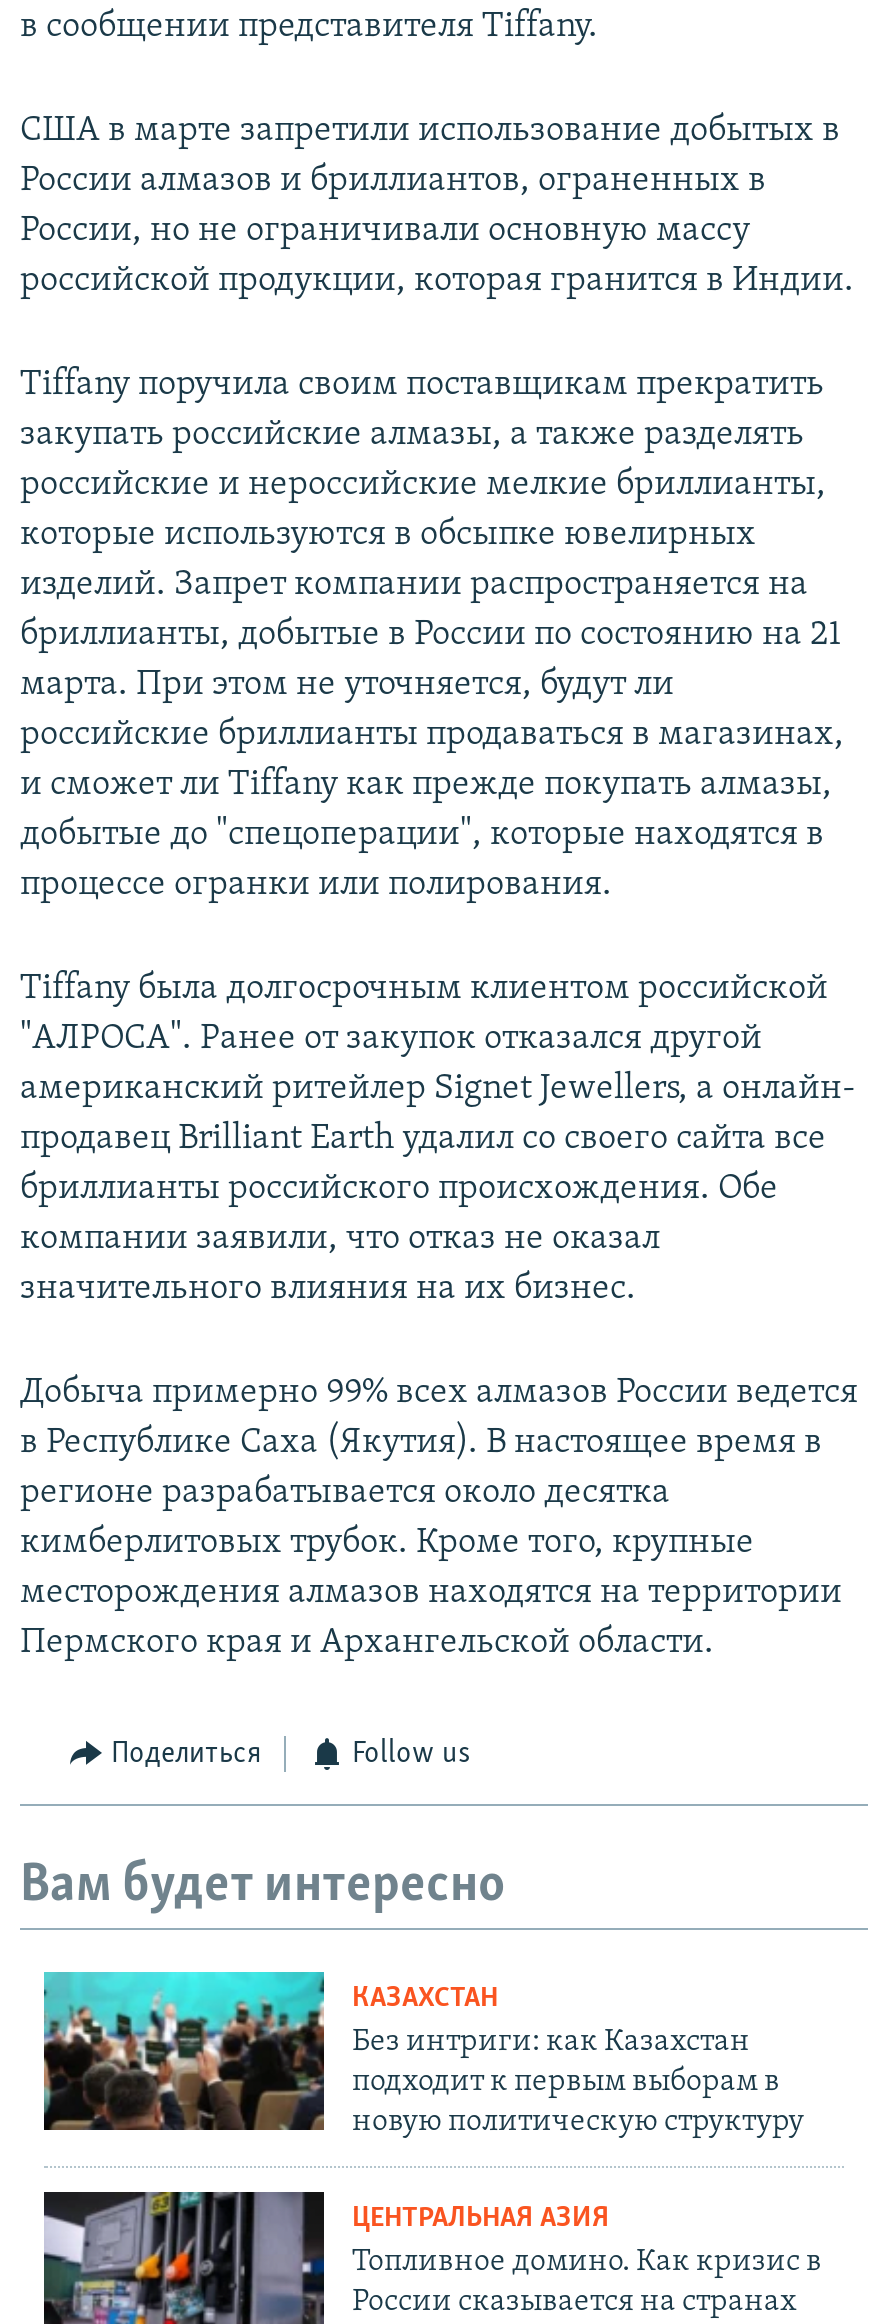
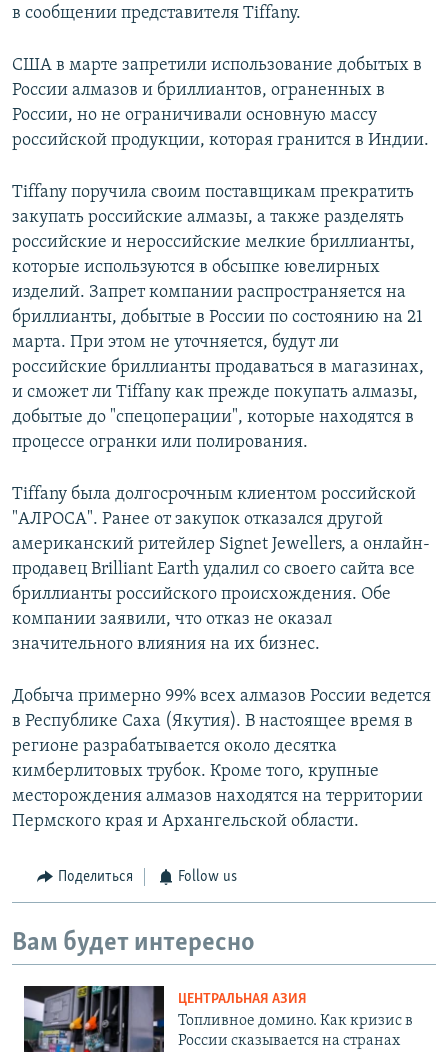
[42,1970,804,2139] [image] | КАЗАХСТАН | Без интриги: как Казахстан | подходит к первым выборам в | новую политическую структуру -> none

